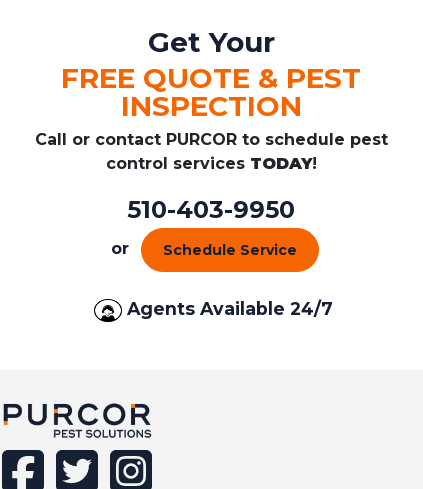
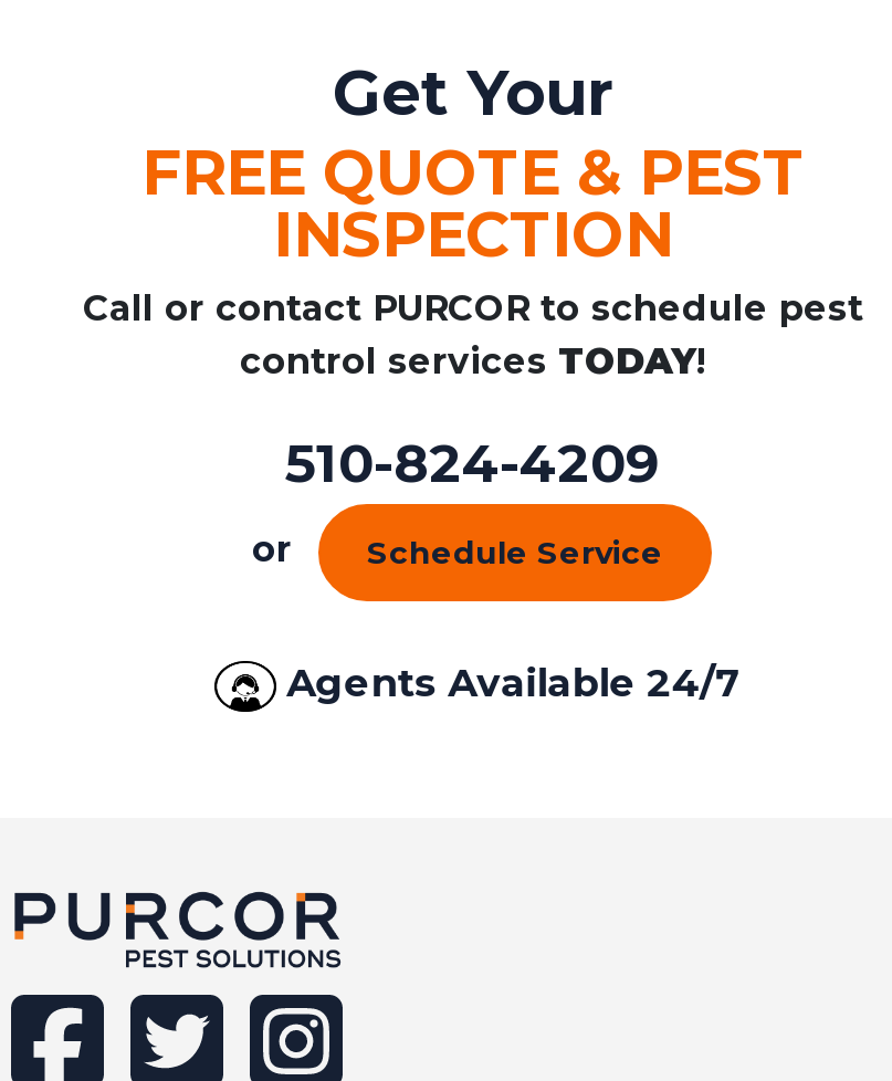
[127,195,295,224] 510-403-9950 -> [285,431,661,495] 510-824-4209

